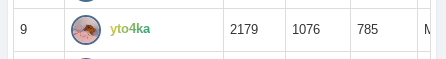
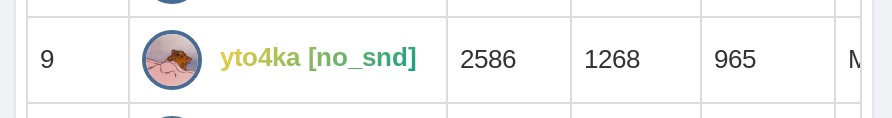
[110,21,378,37] yto4ka | 2179 | 1076 | 785 -> [220,43,756,74] yto4ka [no_snd] | 2586 | 1268 | 965

